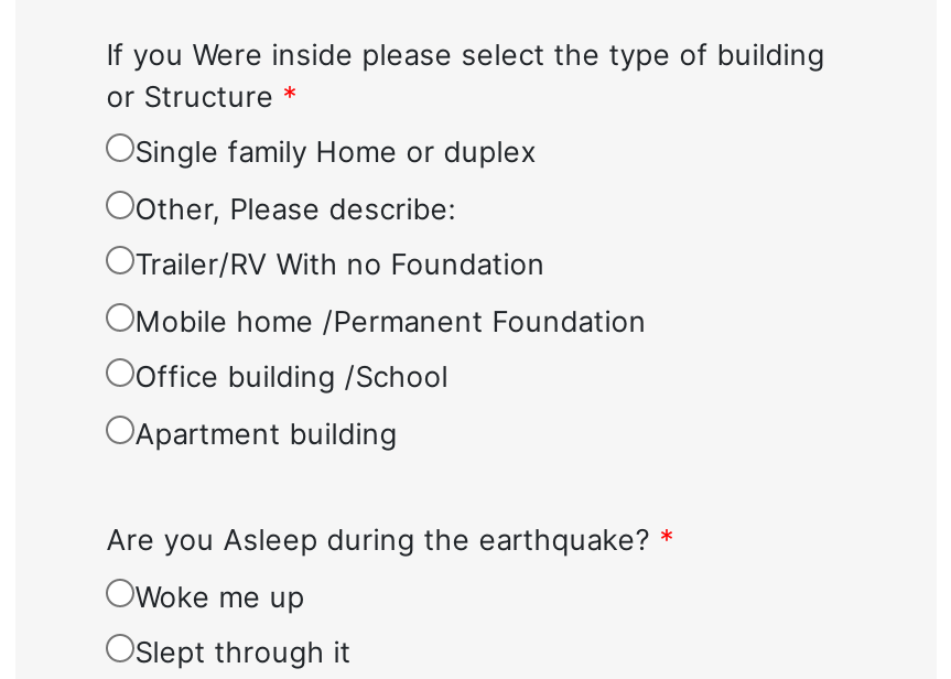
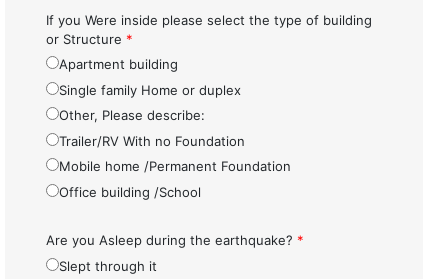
moved [135,134,646,394] -> [59,82,291,200]: Single family Home or duplex | Other, Please describe: | Trailer/RV With no Foundation | Mobile home /Permanent Foundation | Office building /School
moved [135,415,397,450] -> [59,56,178,72]: Apartment building
[135,578,305,613] Woke me up -> none

